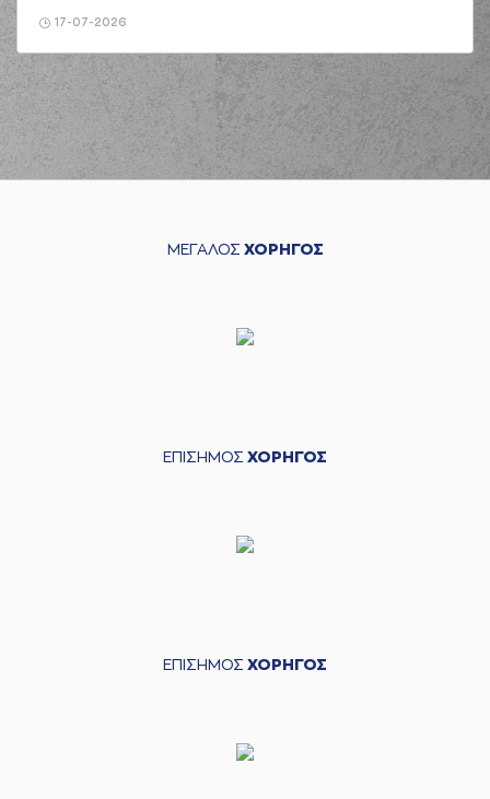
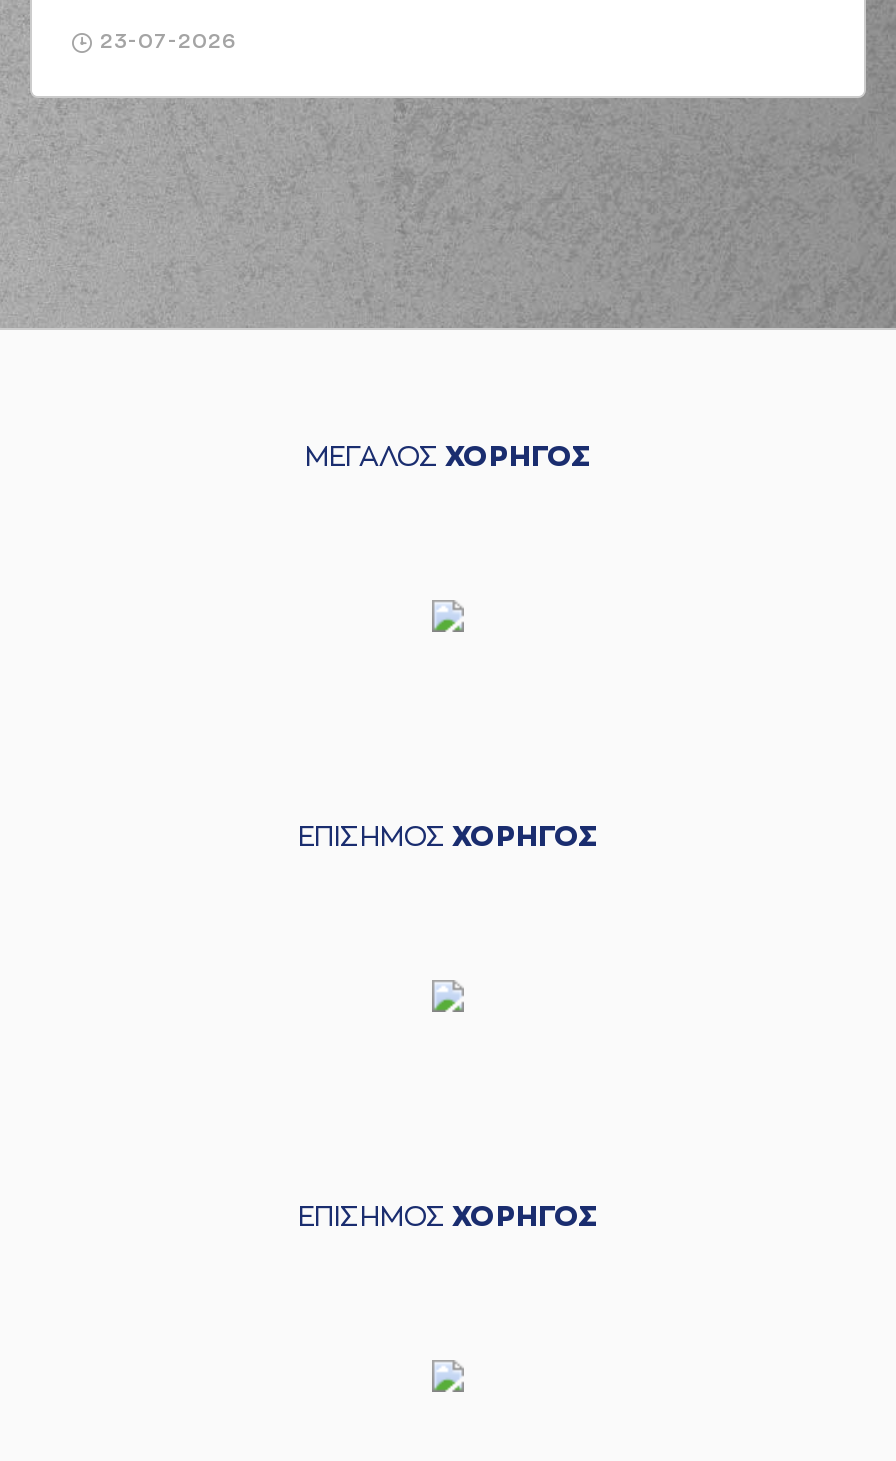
[55,17,127,28] 17-07-2026 -> [100,32,238,52] 23-07-2026

